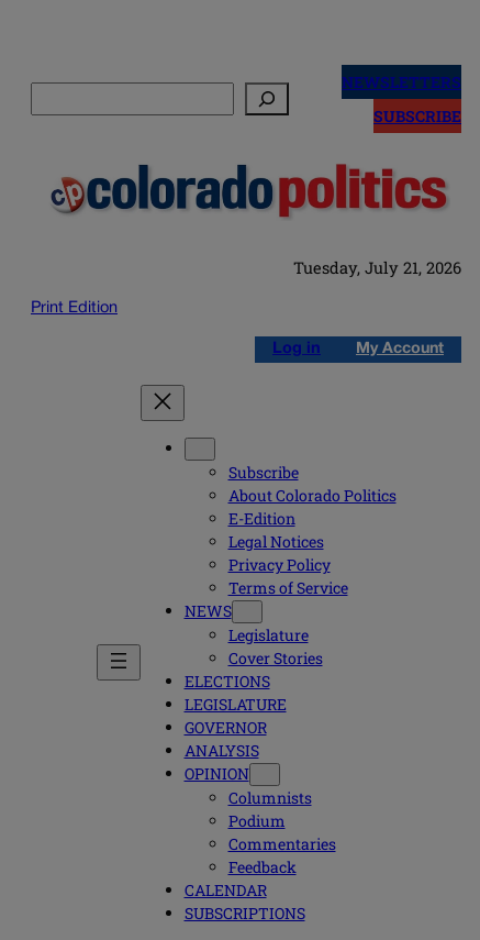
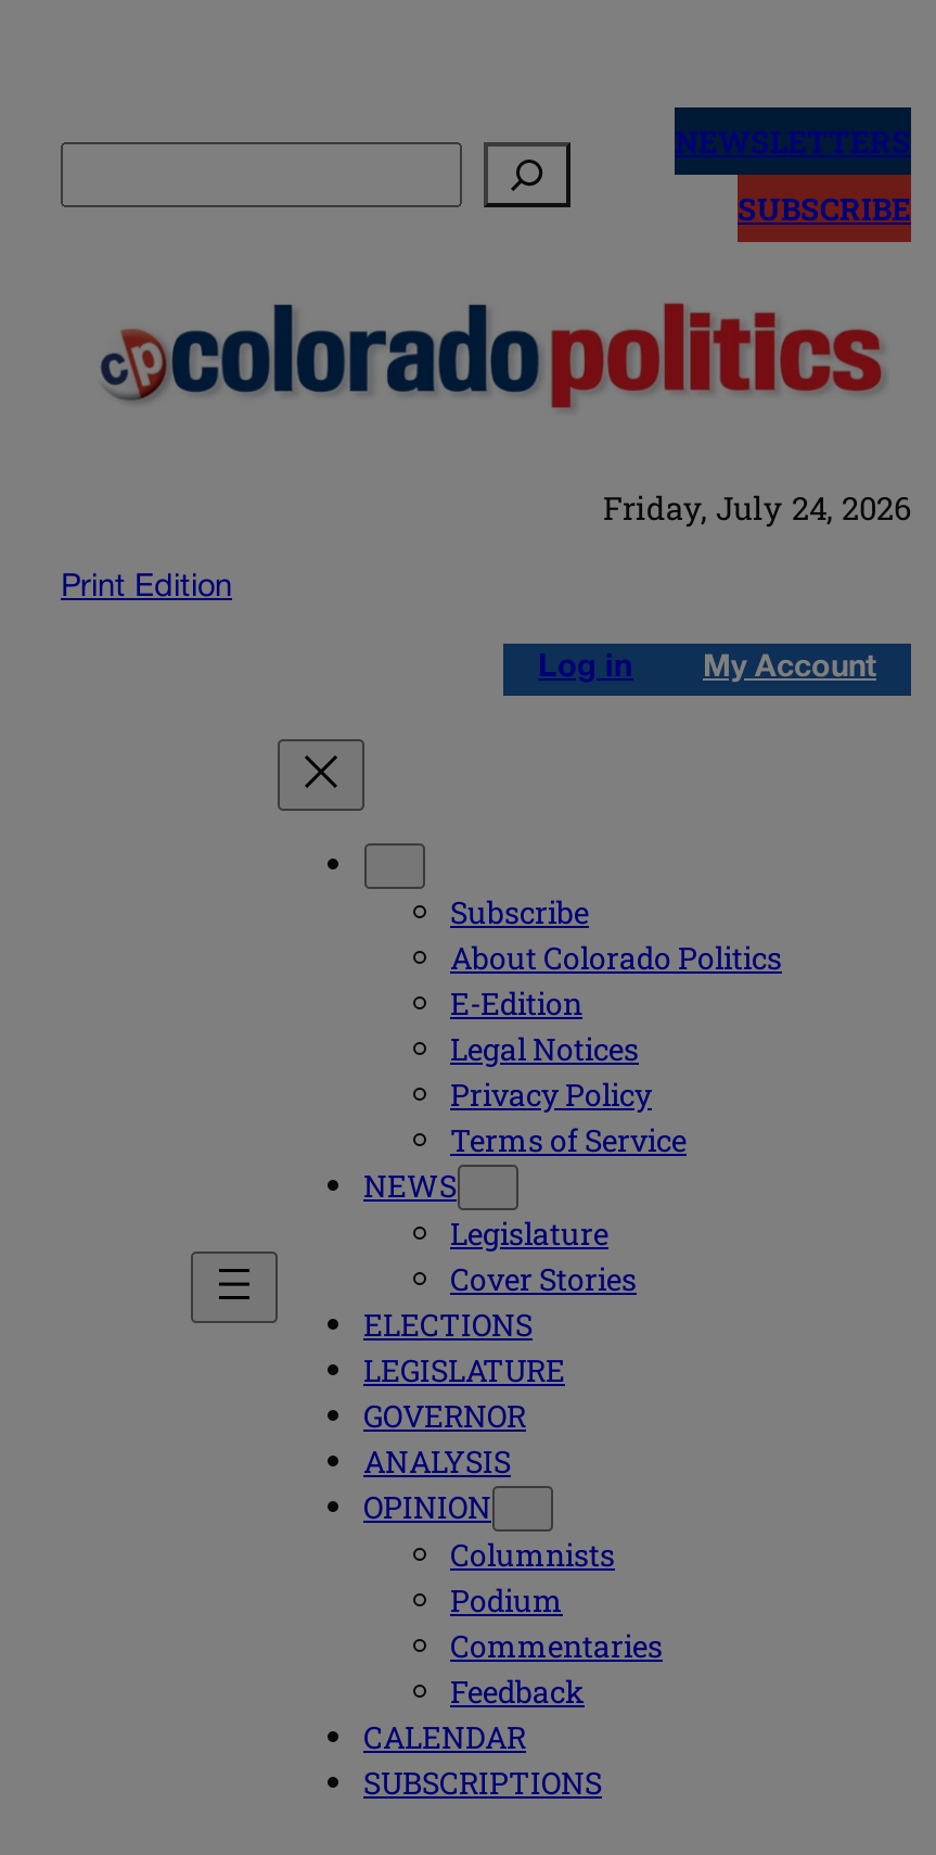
[293,257,461,278] Tuesday, July 21, 2026 -> [603,488,911,529] Friday, July 24, 2026

